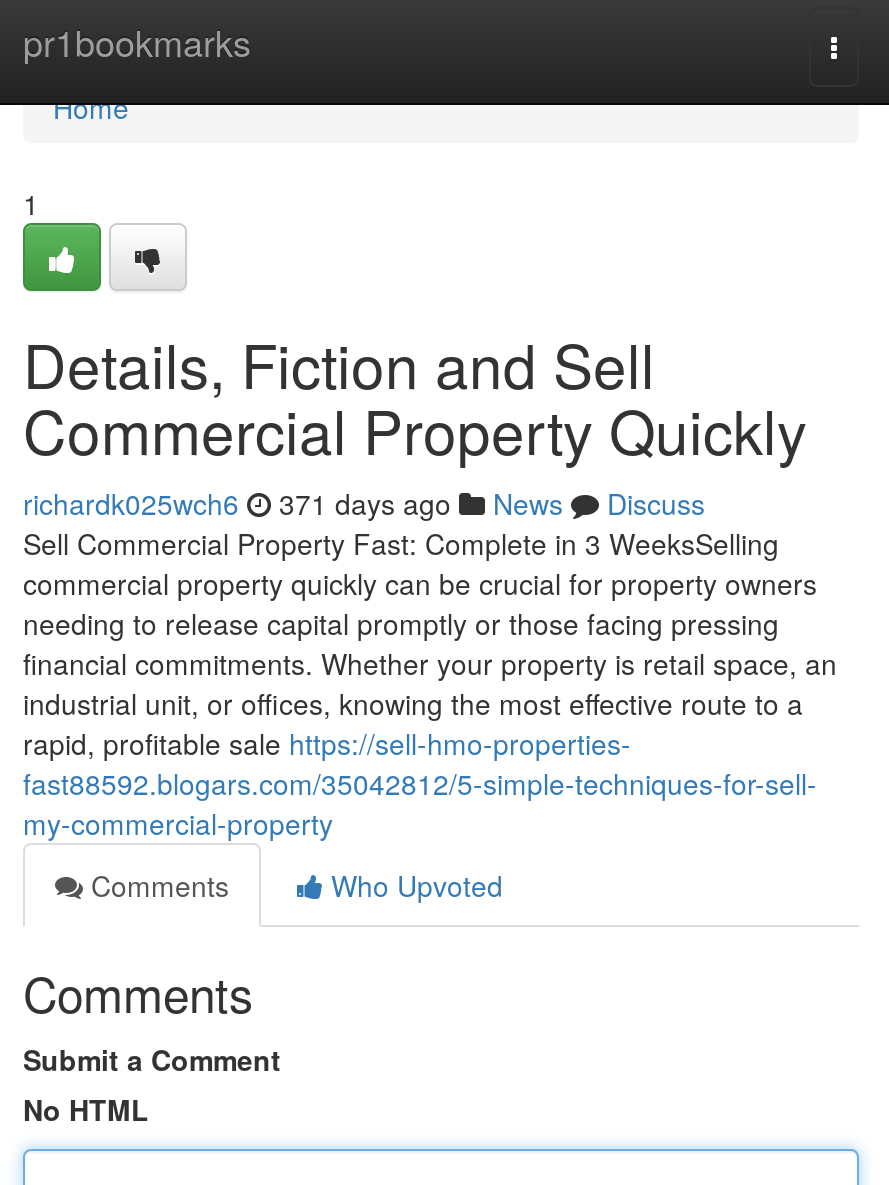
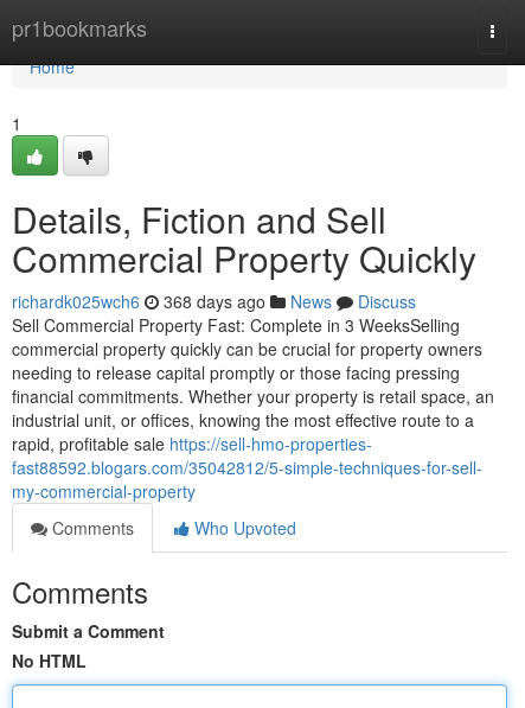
[23,483,705,523] richardk025wch6 371 days ago News Discuss -> [12,289,416,313] richardk025wch6 368 days ago News Discuss

